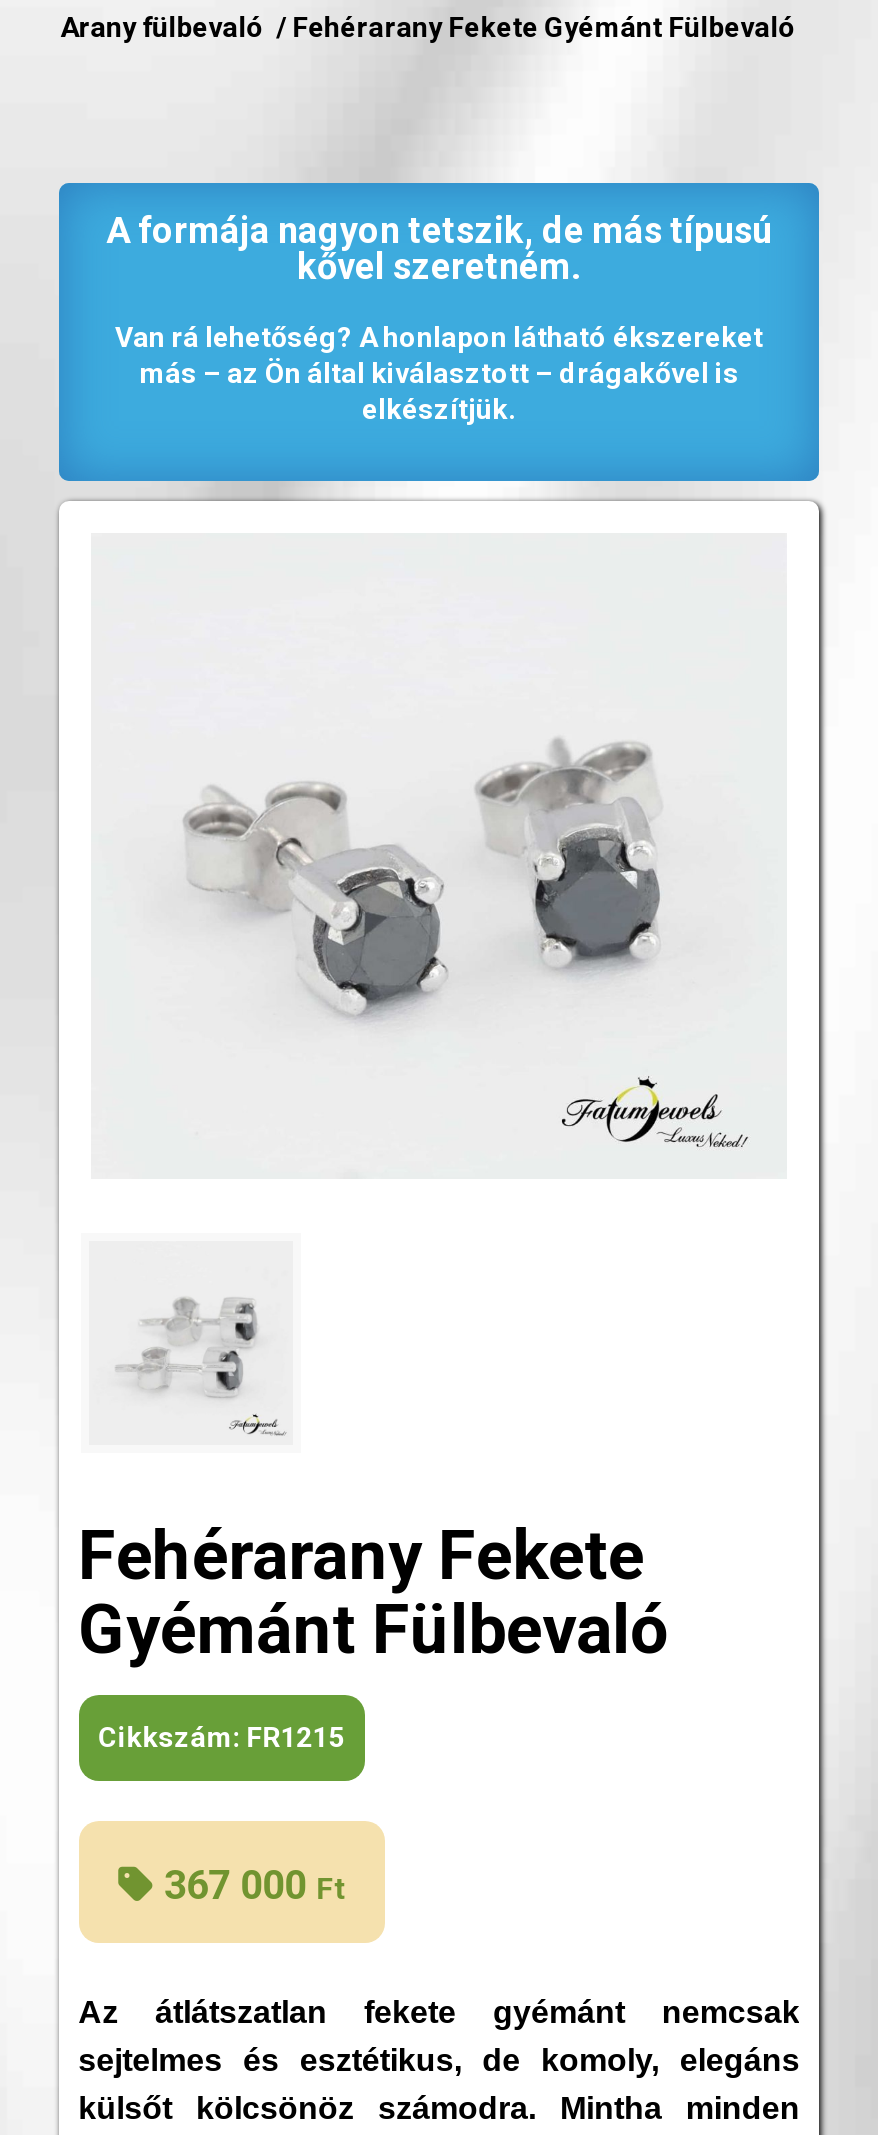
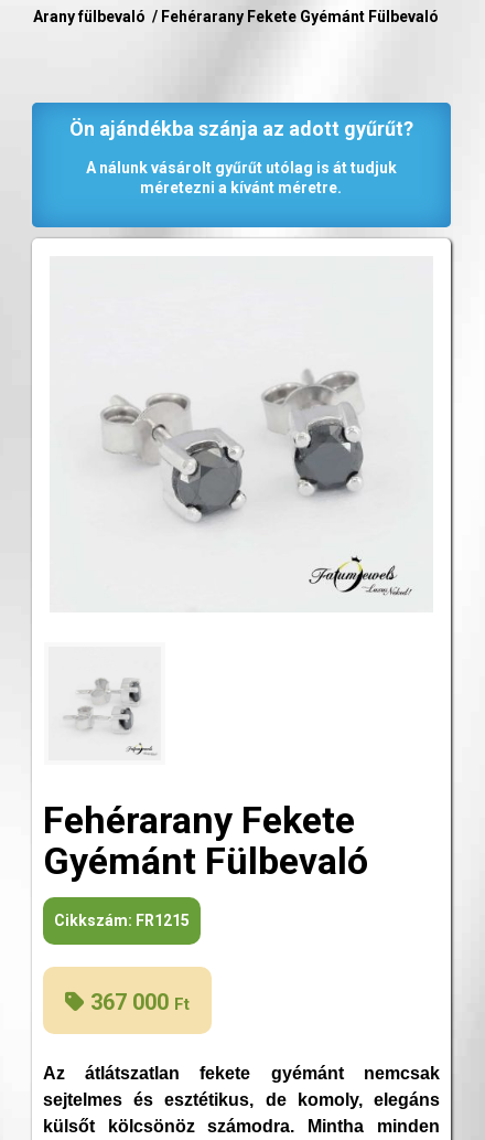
[106,209,772,287] A formája nagyon tetszik, de más típusú | kővel szeretném. -> [69,117,413,140] Ön ajándékba szánja az adott gyűrűt?
[115,321,763,425] Van rá lehetőség? A honlapon látható ékszereket | más – az Ön által kiválasztott – drágakővel is | elkészítjük. -> [86,159,397,196] A nálunk vásárolt gyűrűt utólag is át tudjuk | méretezni a kívánt méretre.

